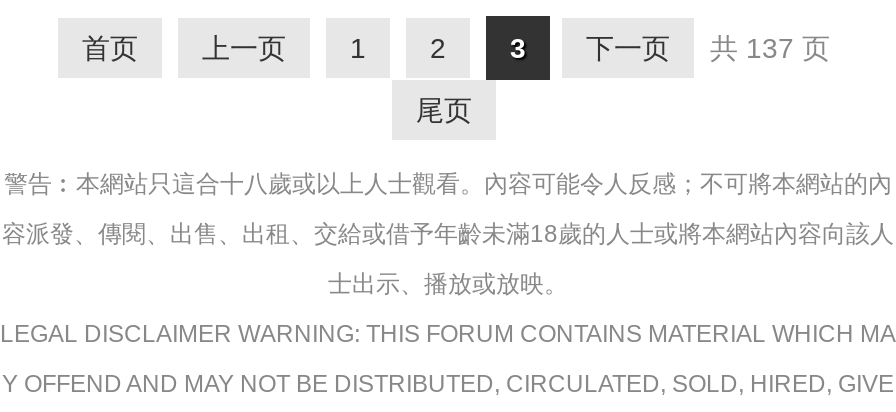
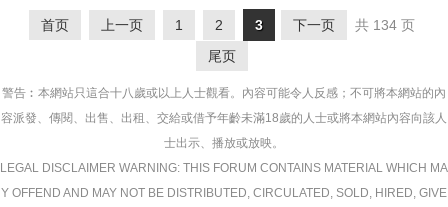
[82,32,838,64] 首页 上一页 1 2 3 下一页 共 137 页 -> [41,17,419,33] 首页 上一页 1 2 3 下一页 共 134 页

